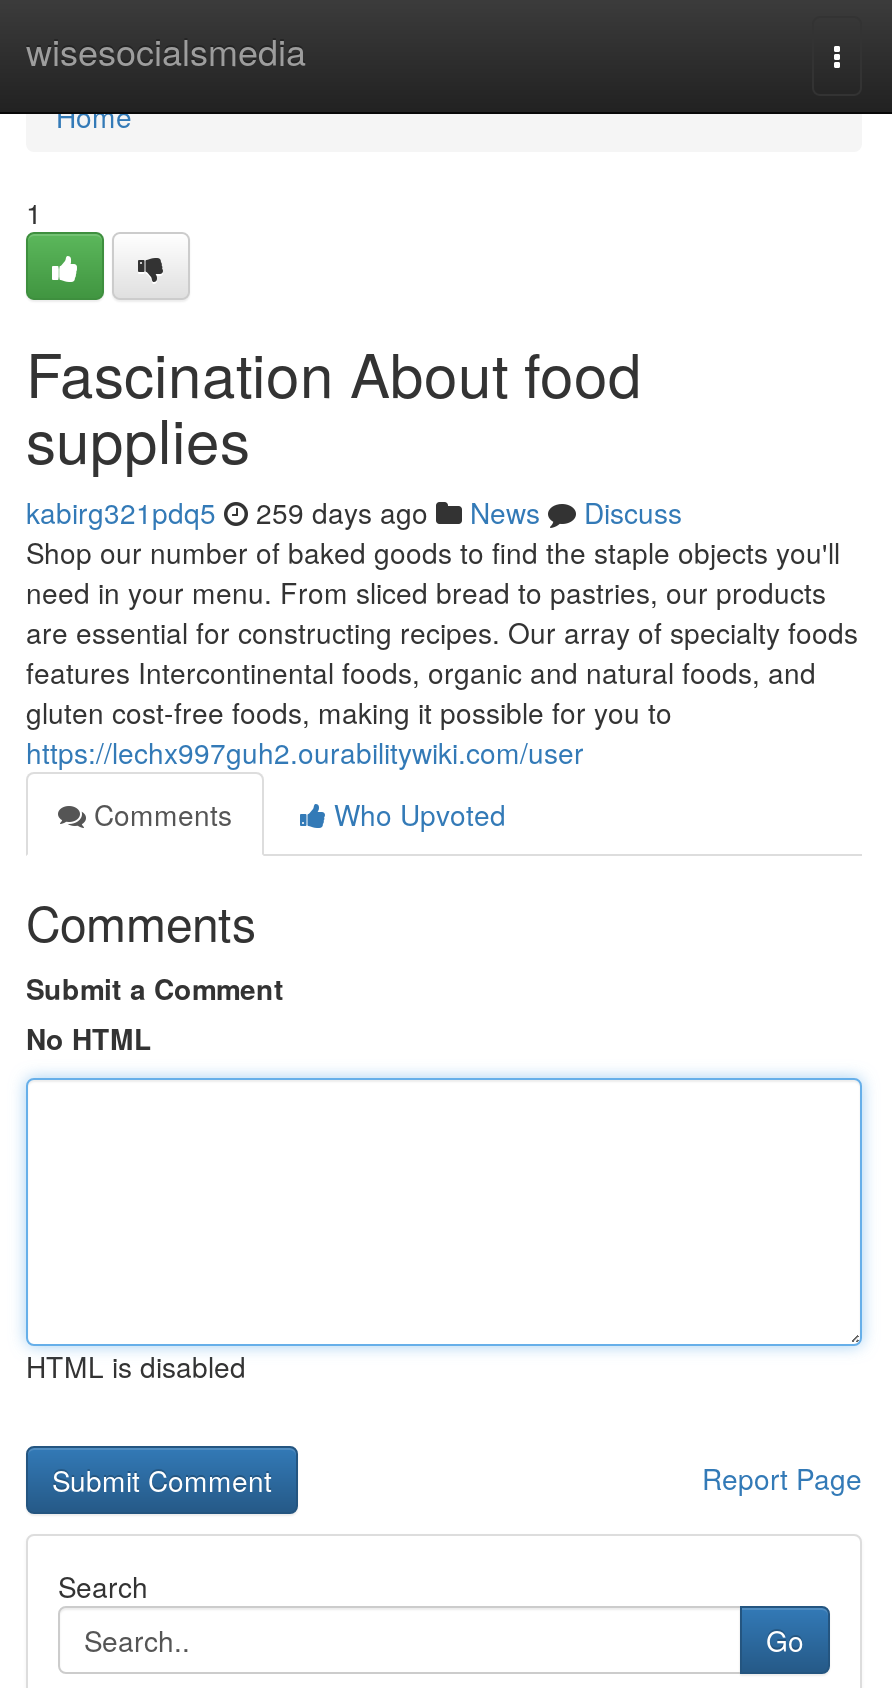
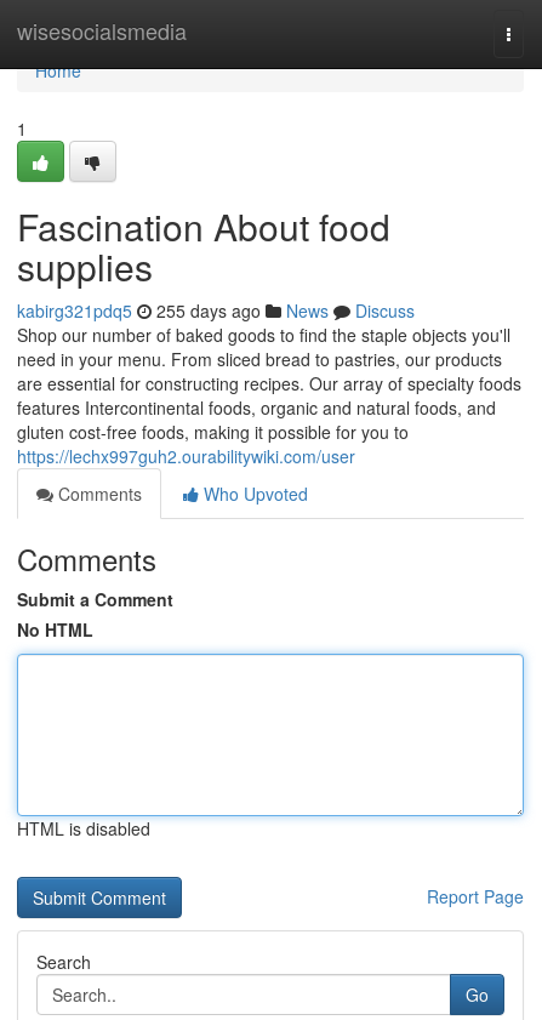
[26,492,682,532] kabirg321pdq5 259 days ago News Discuss -> [17,298,415,323] kabirg321pdq5 255 days ago News Discuss

